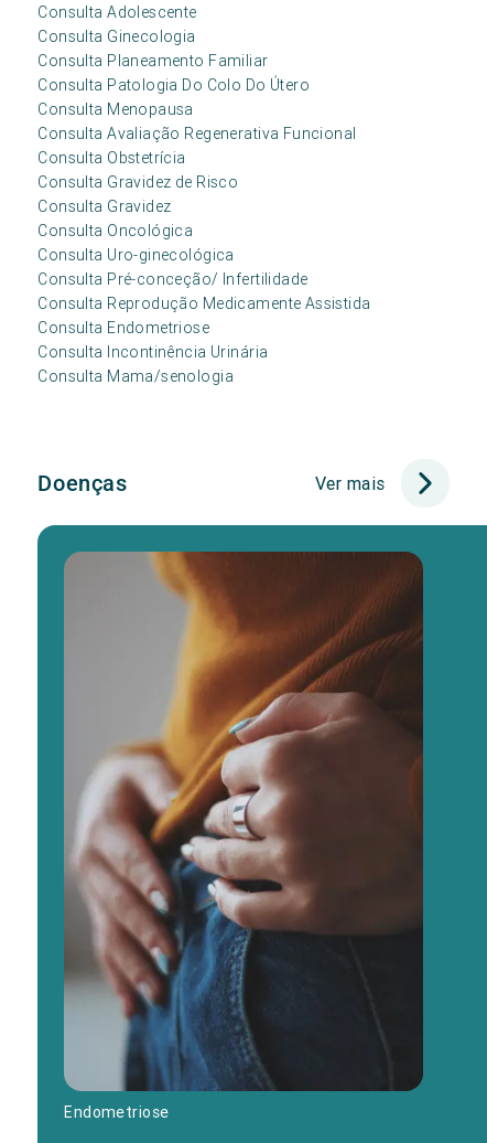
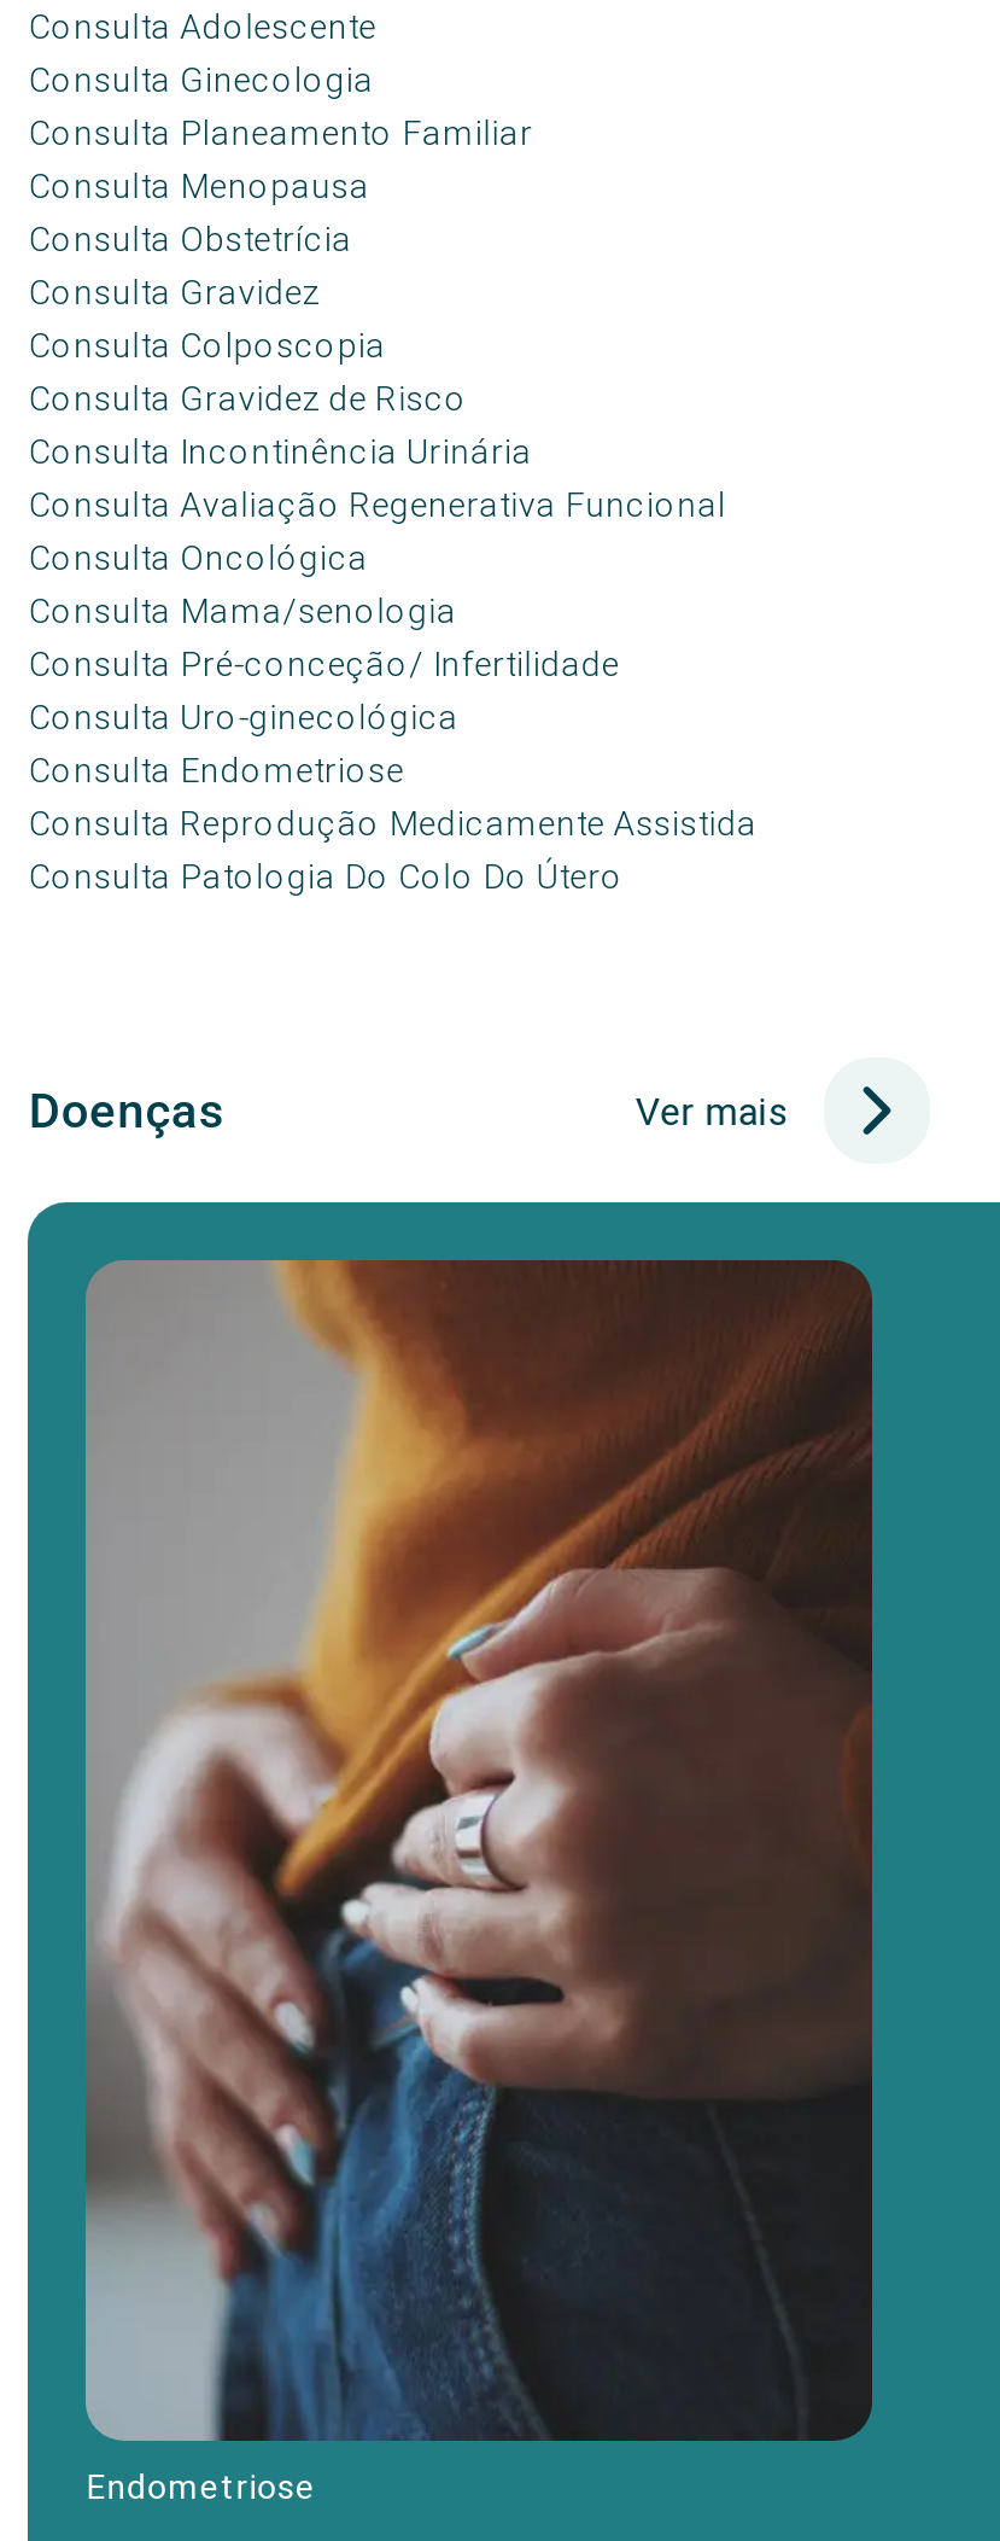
none -> [28,324,386,367] Consulta Colposcopia
moved [38,75,310,95] -> [28,855,624,898]: Consulta Patologia Do Colo Do Útero
moved [38,99,371,386] -> [28,164,758,845]: Consulta Menopausa | Consulta Avaliação Regenerativa Funcional | Consulta Obstetrícia | ... | Consulta Incontinência Urinária | Consulta Mama/senologia

